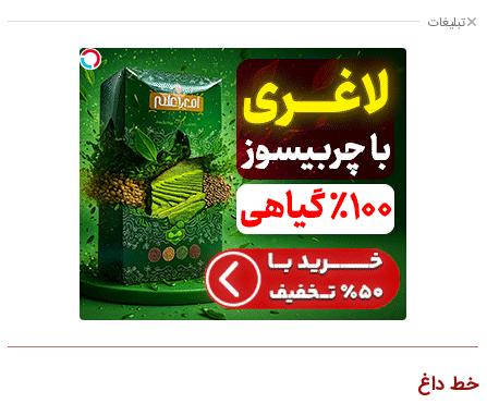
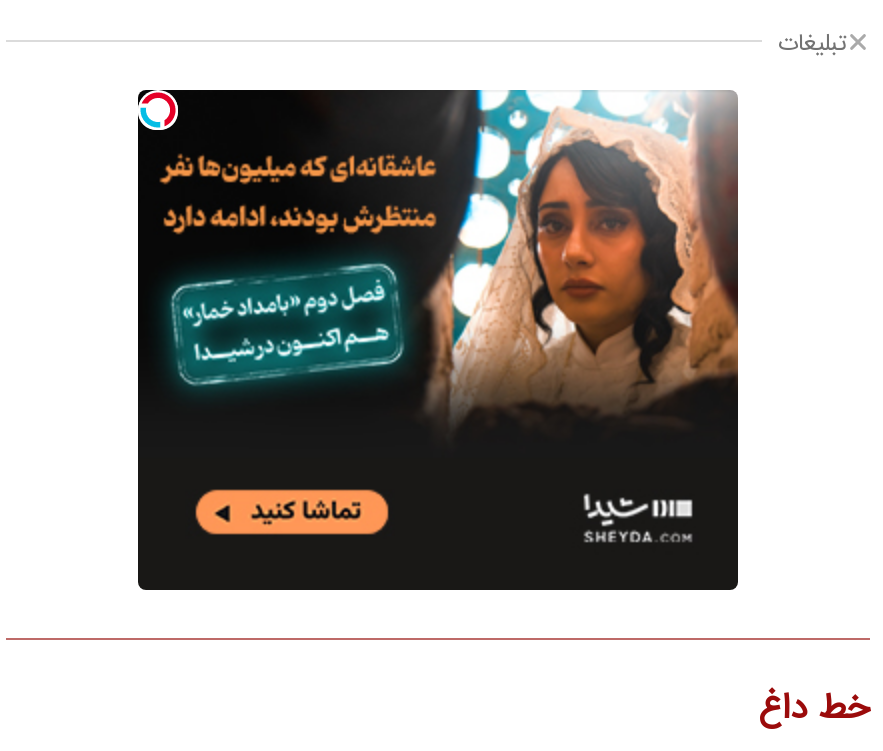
[78,47,407,321] [image] -> [136,87,740,593] [image]

